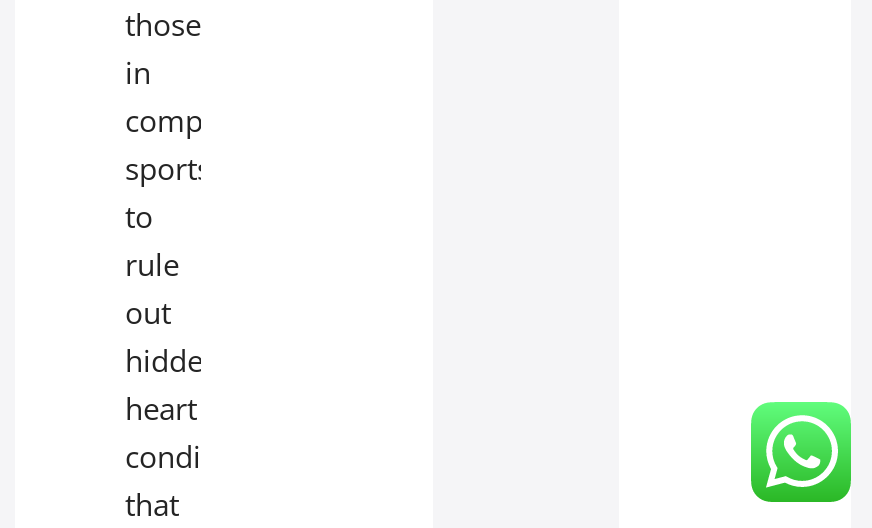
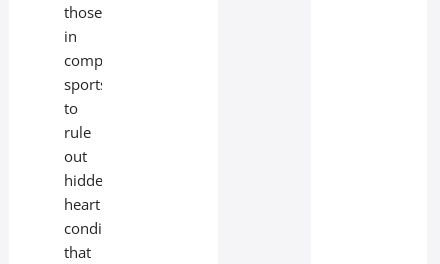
[749,400,853,504] [image] -> none

